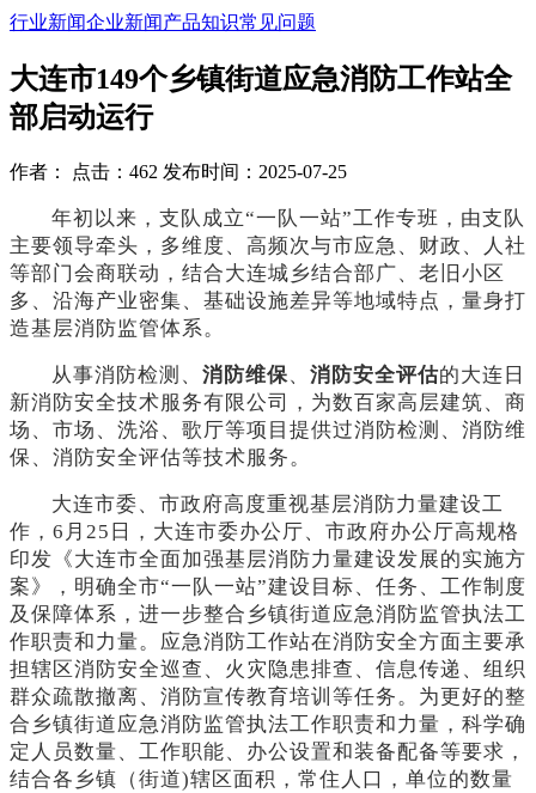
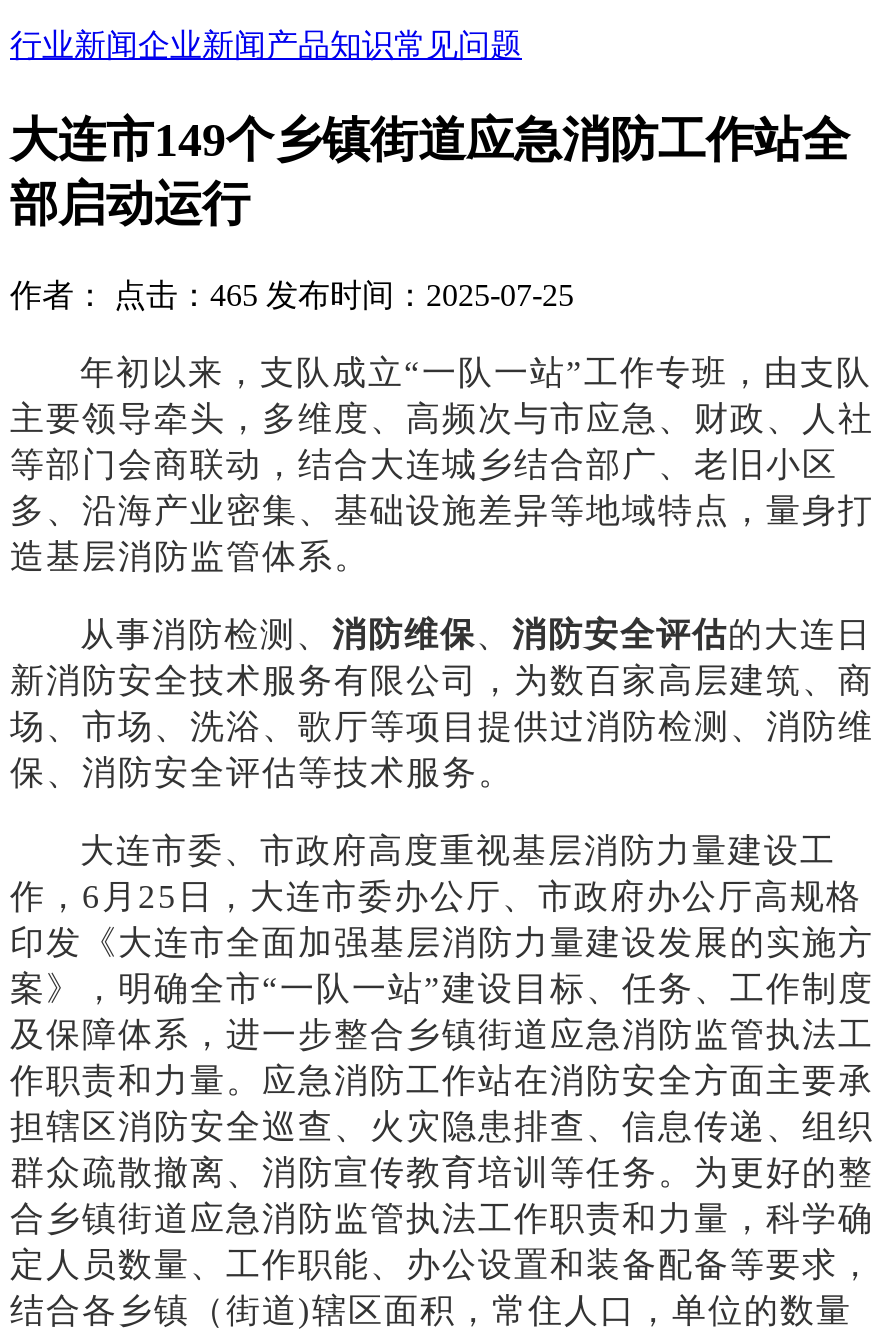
[10,161,347,182] 作者： 点击：462 发布时间：2025-07-25 -> [10,278,574,312] 作者： 点击：465 发布时间：2025-07-25

